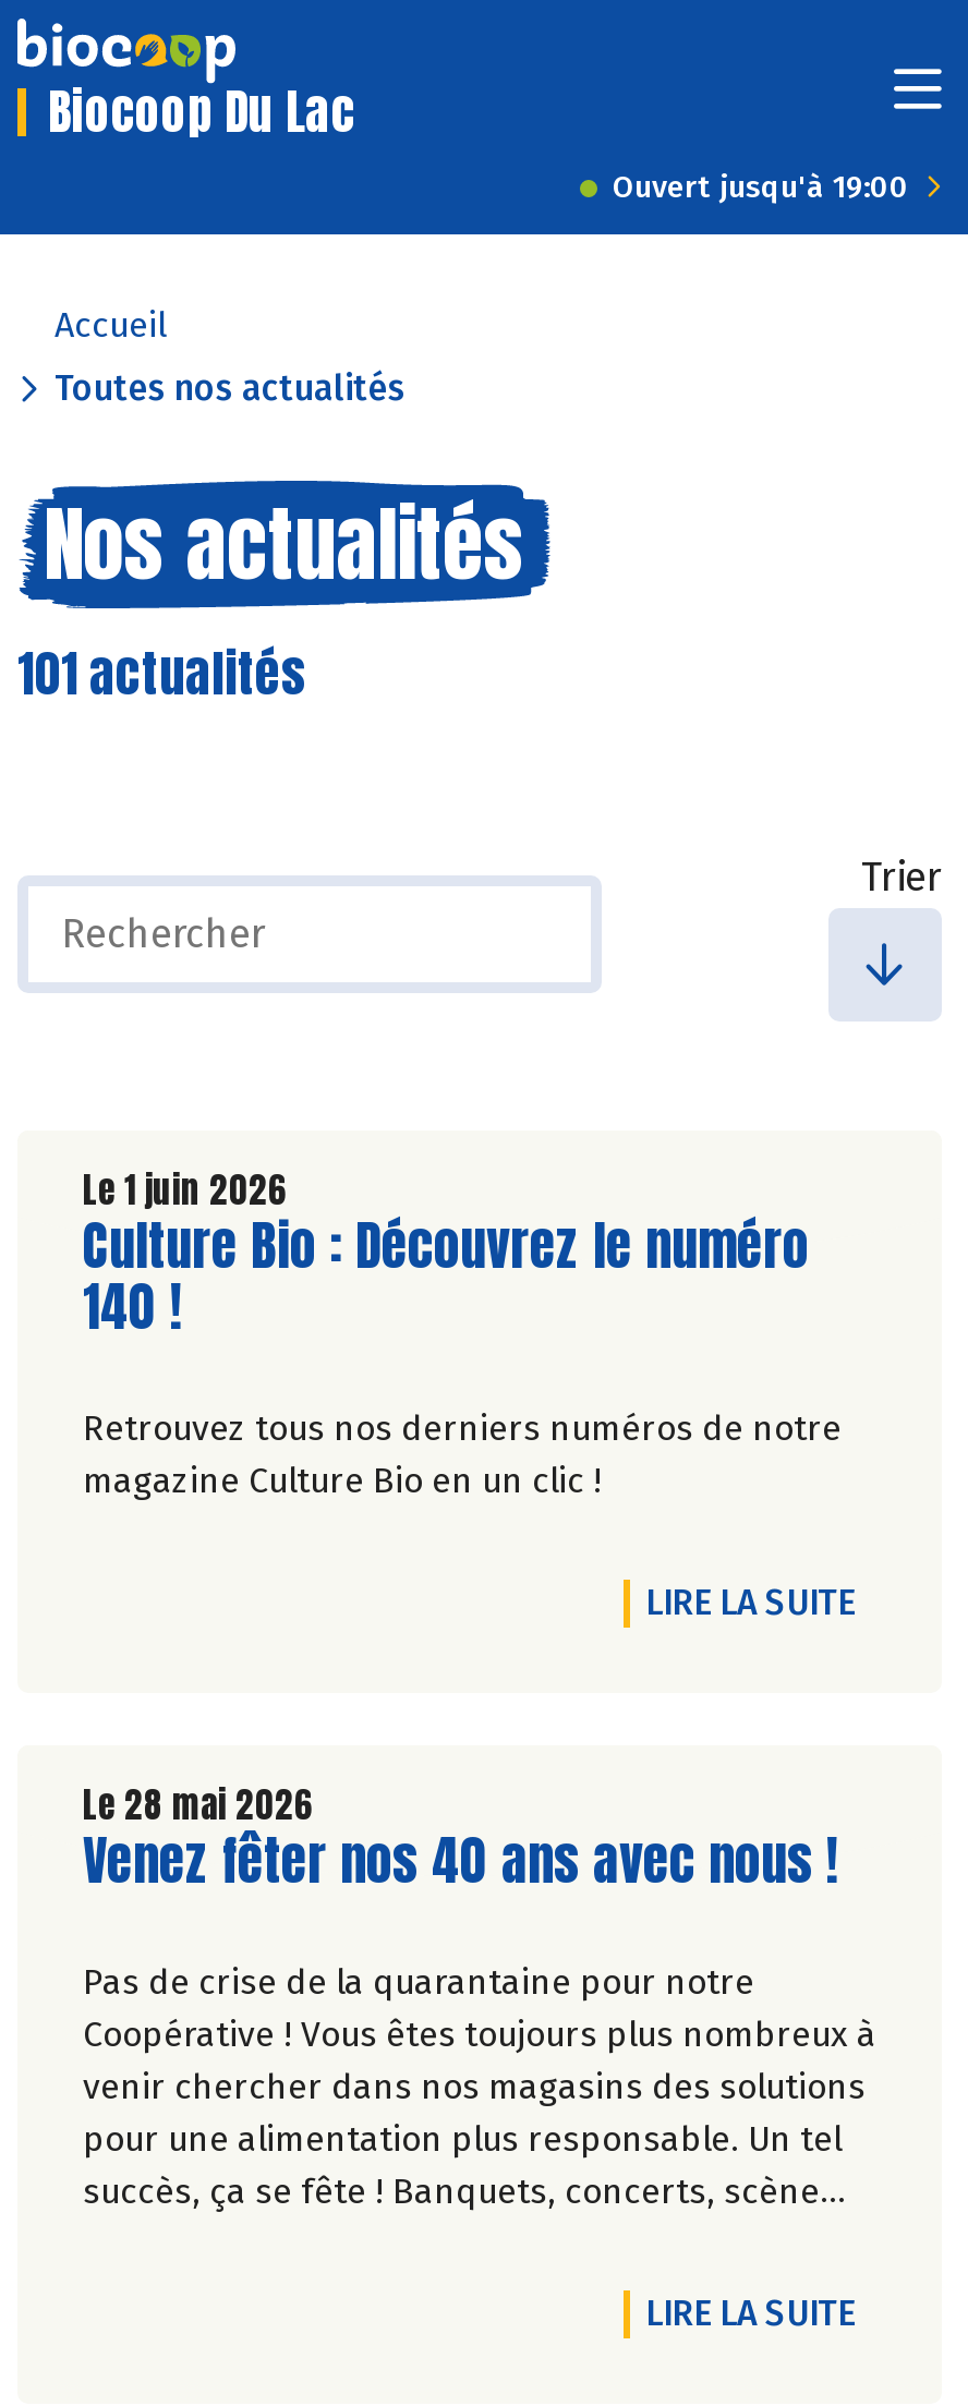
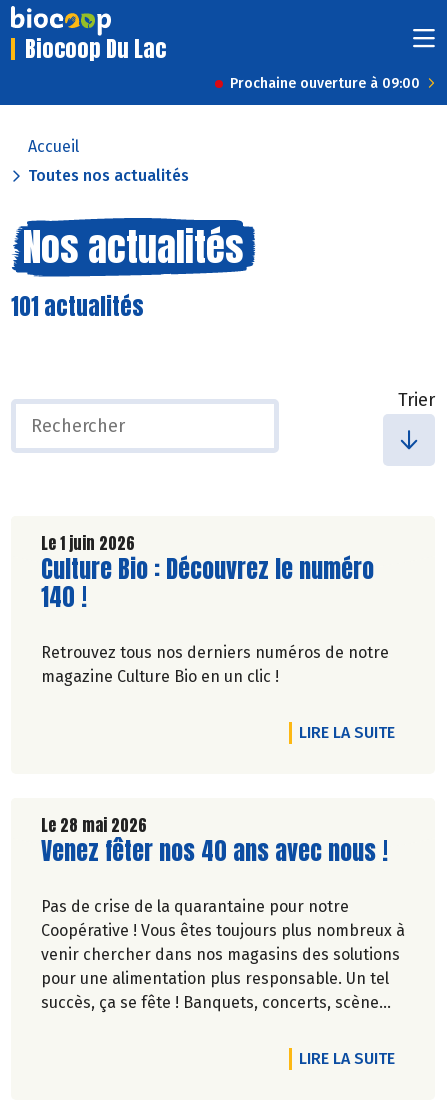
[613,169,909,206] Ouvert jusqu'à 19:00 -> [230,75,420,92] Prochaine ouverture à 09:00

